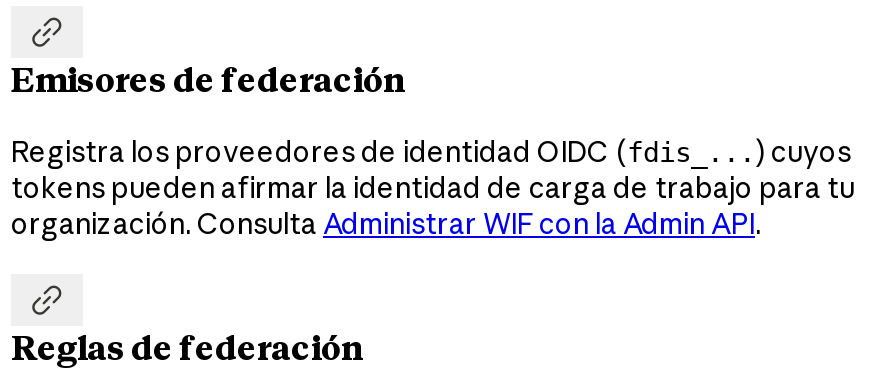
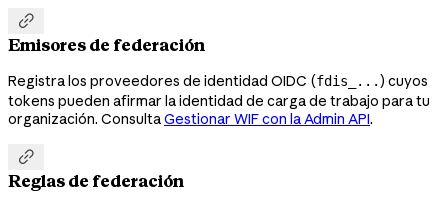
[11,205,761,241] organización. Consulta Administrar WIF con la Admin API. -> [8,110,373,128] organización. Consulta Gestionar WIF con la Admin API.

